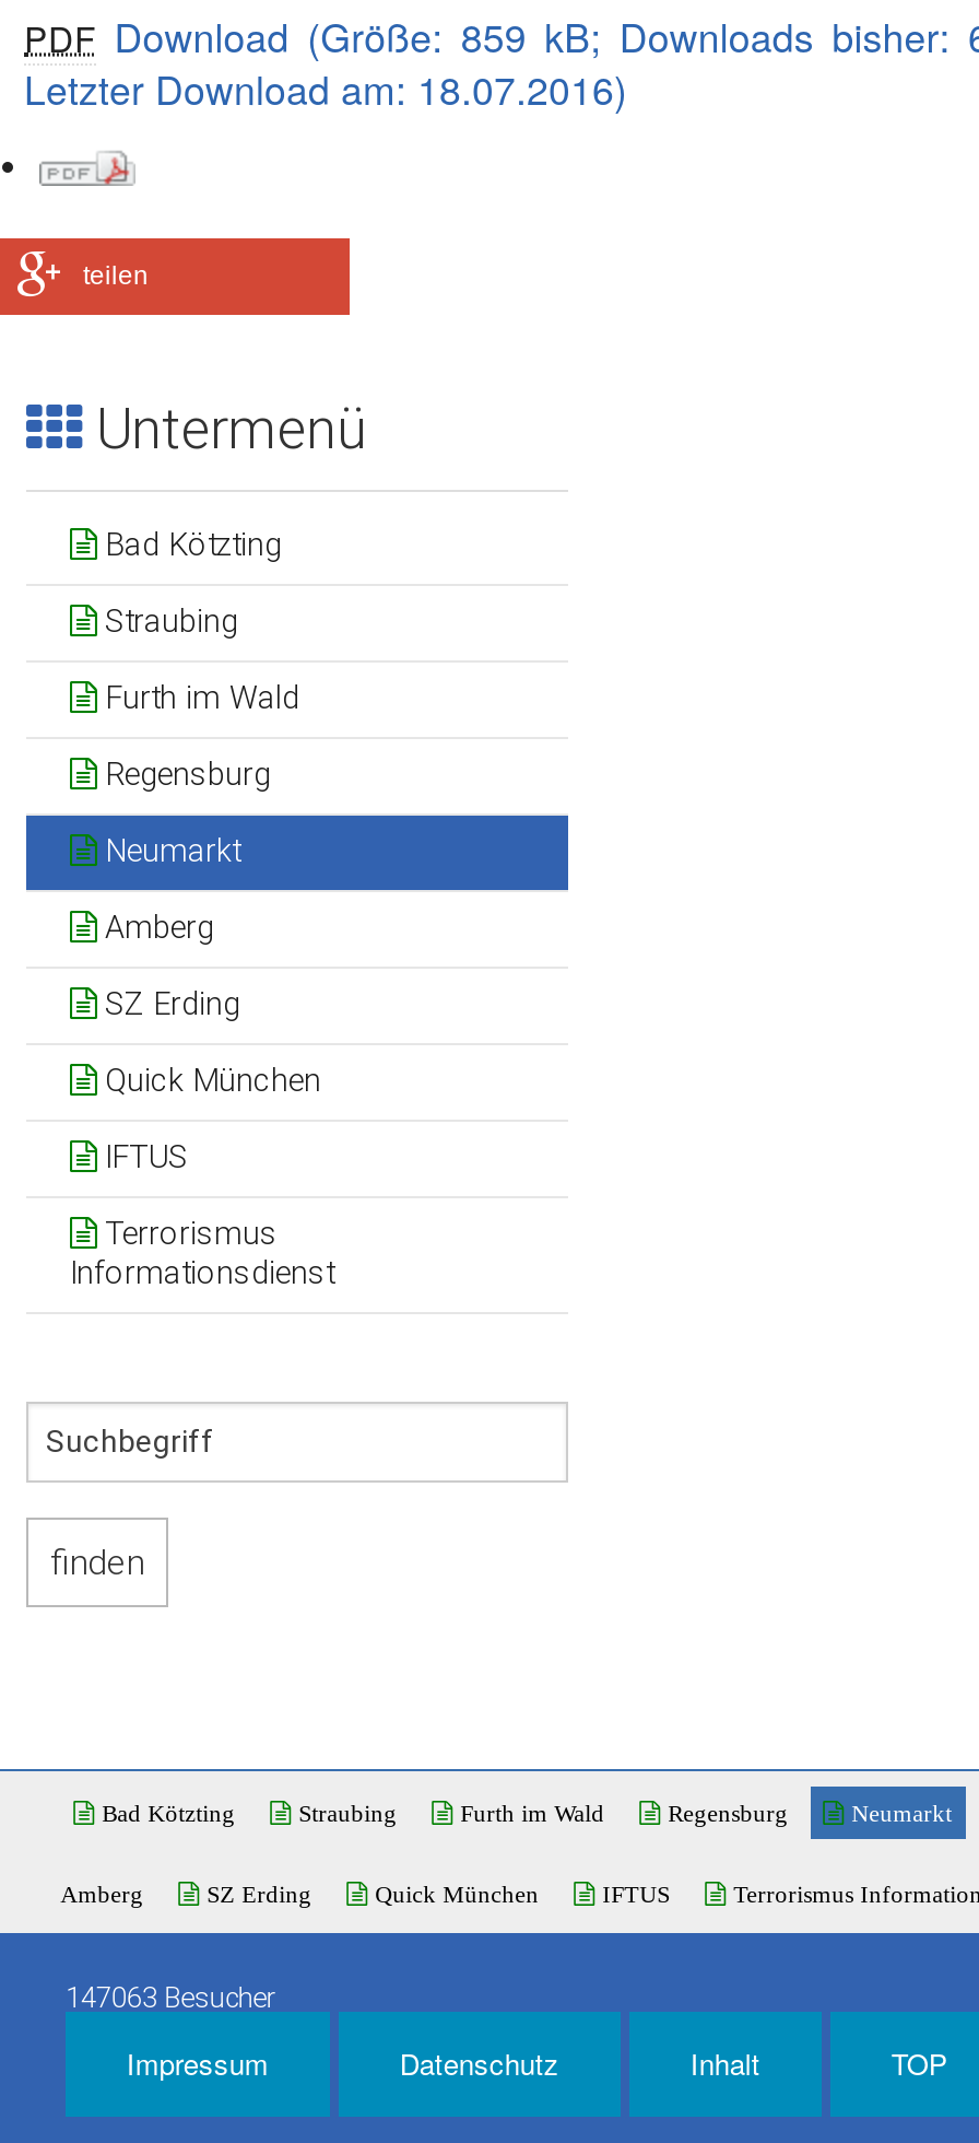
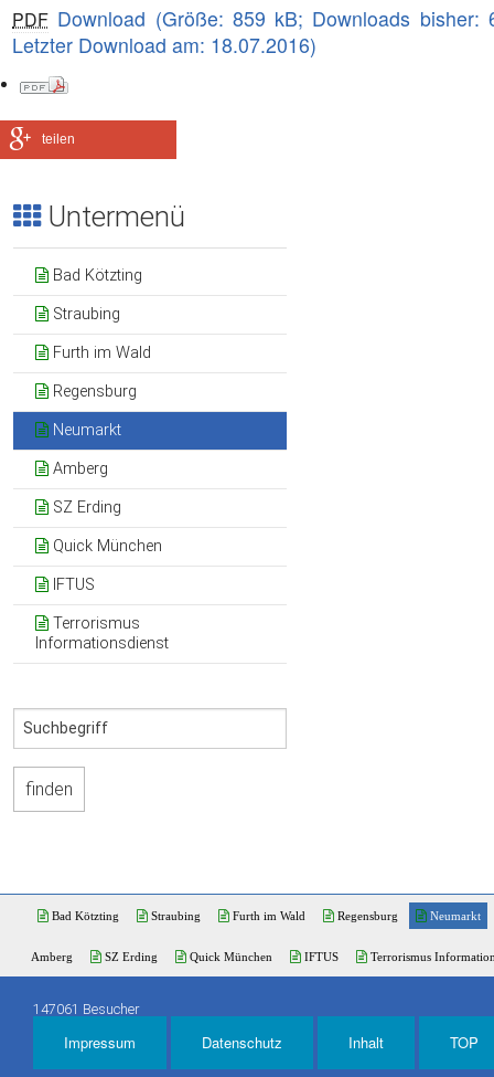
[65,1981,275,2013] 147063 Besucher -> [33,1000,139,1017] 147061 Besucher

